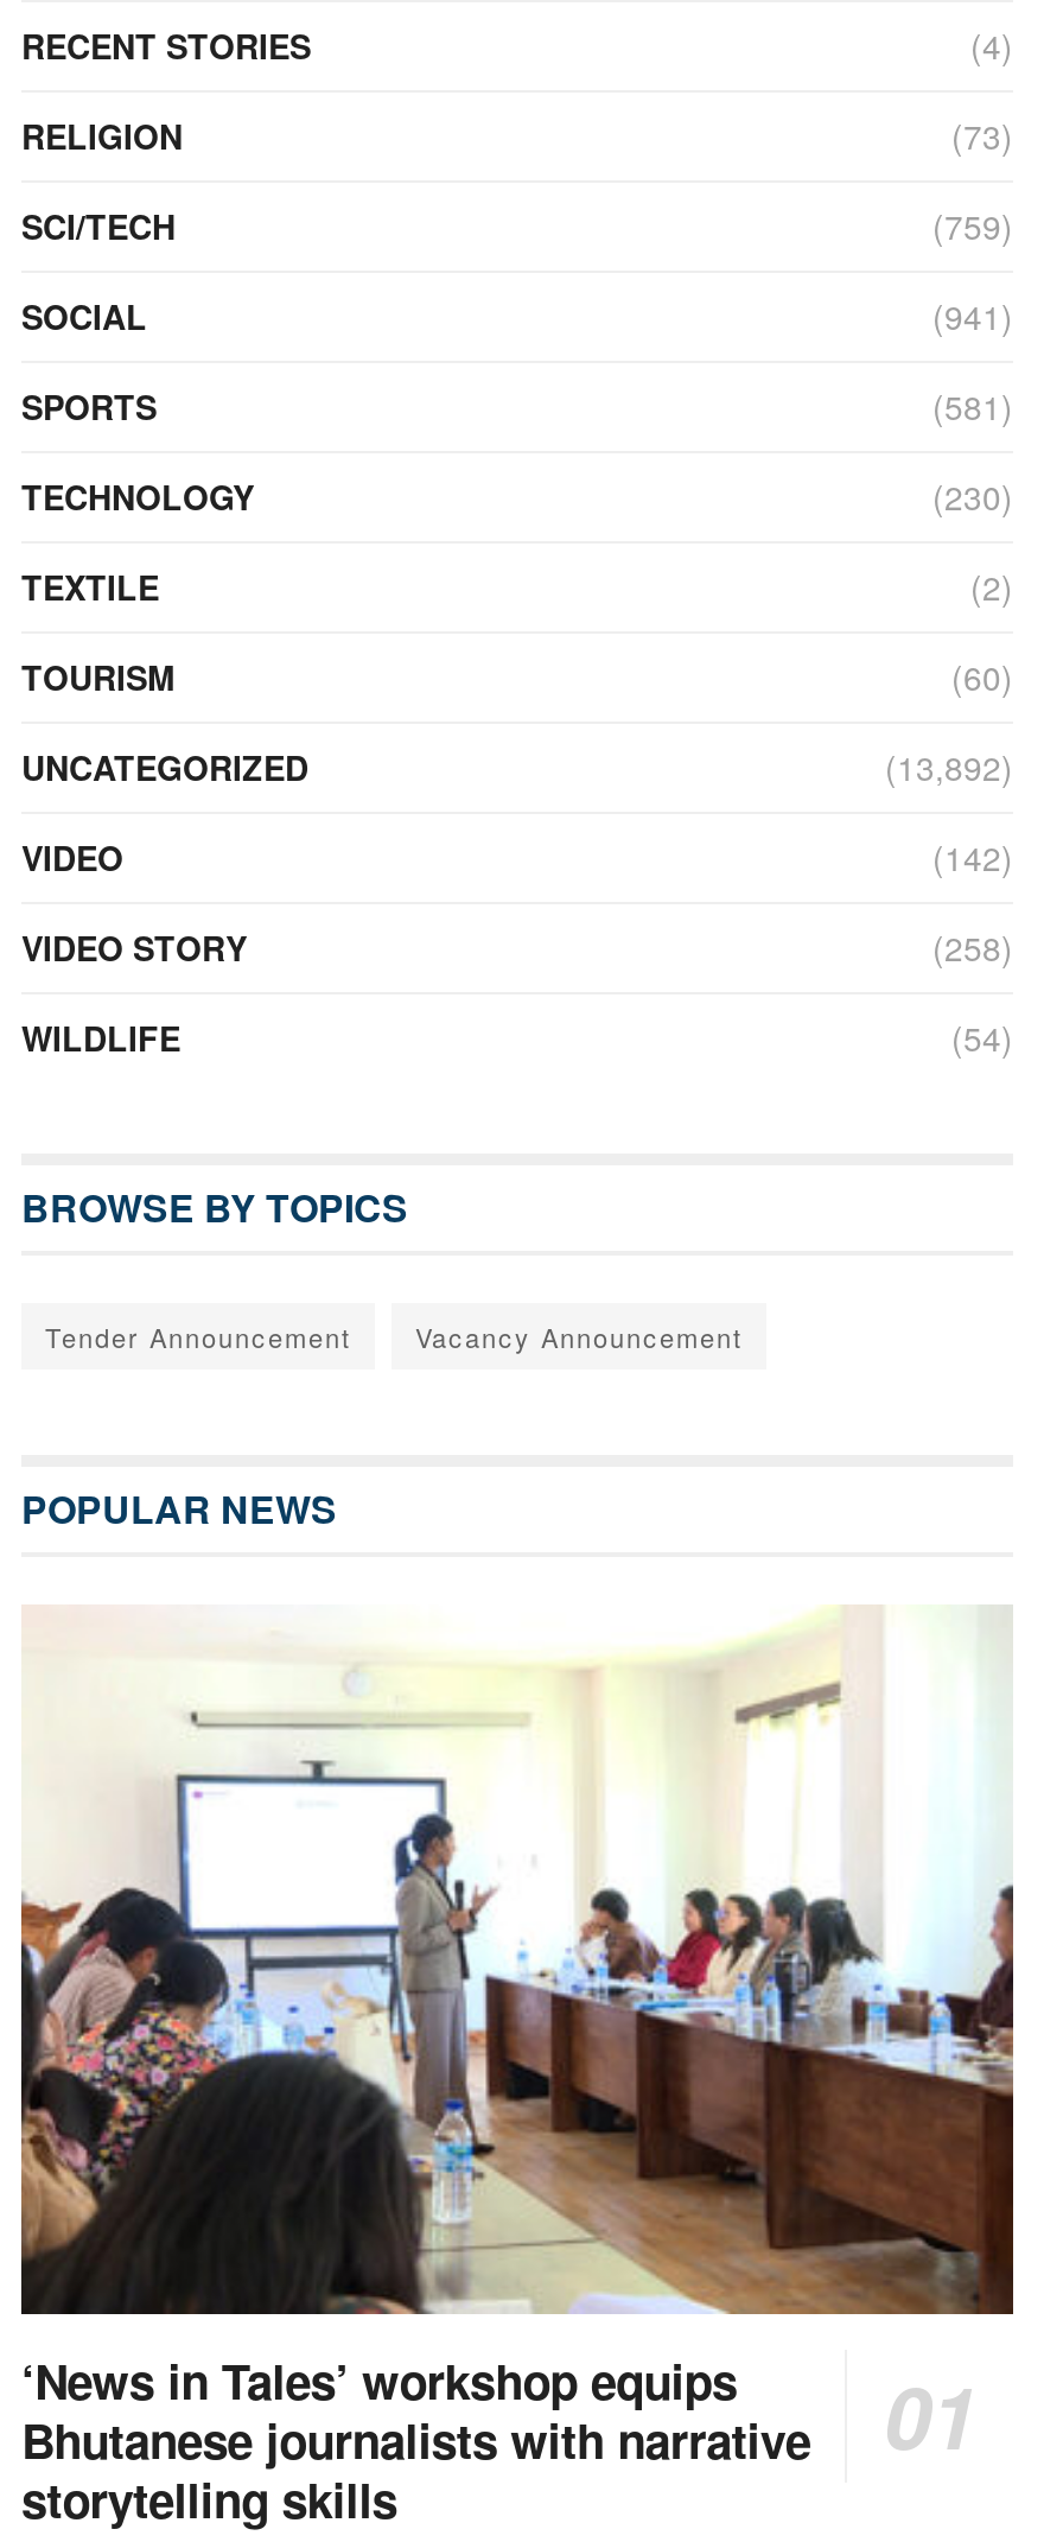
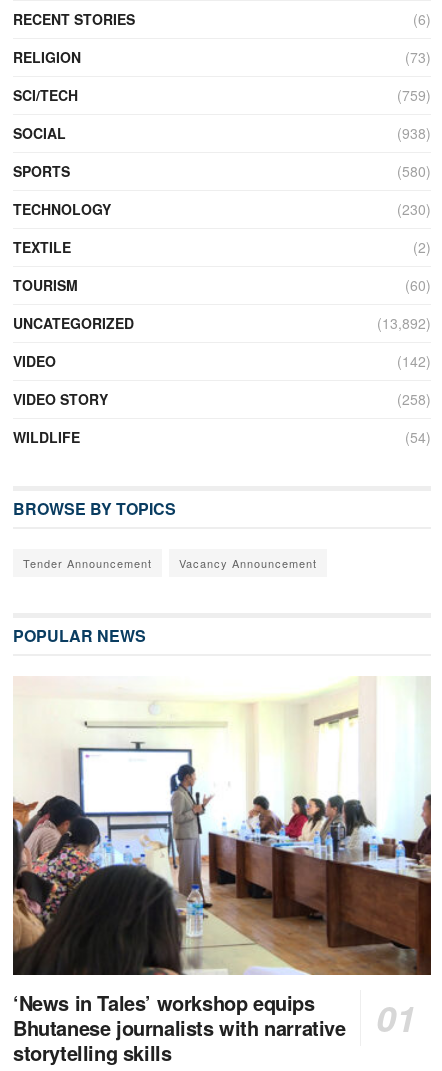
[970,22,1013,70] (4) -> [413,9,431,29] (6)
[932,293,1013,340] (941) -> [397,123,431,143] (938)
[932,383,1013,431] (581) -> [397,161,431,181] (580)

